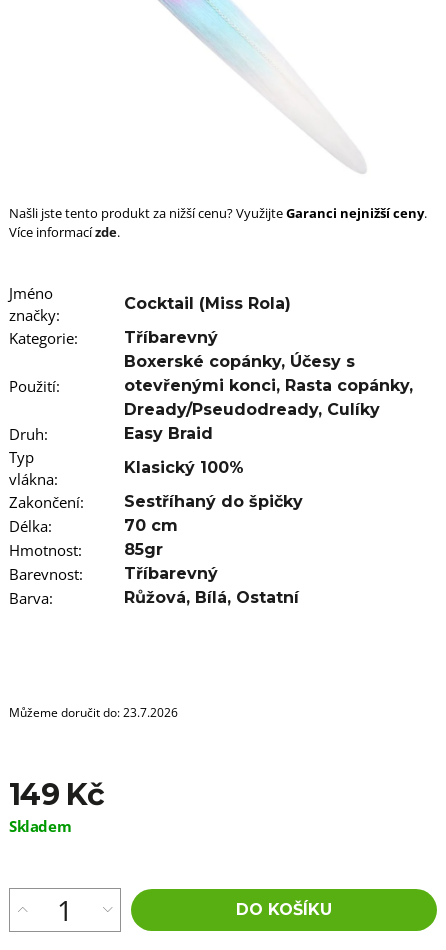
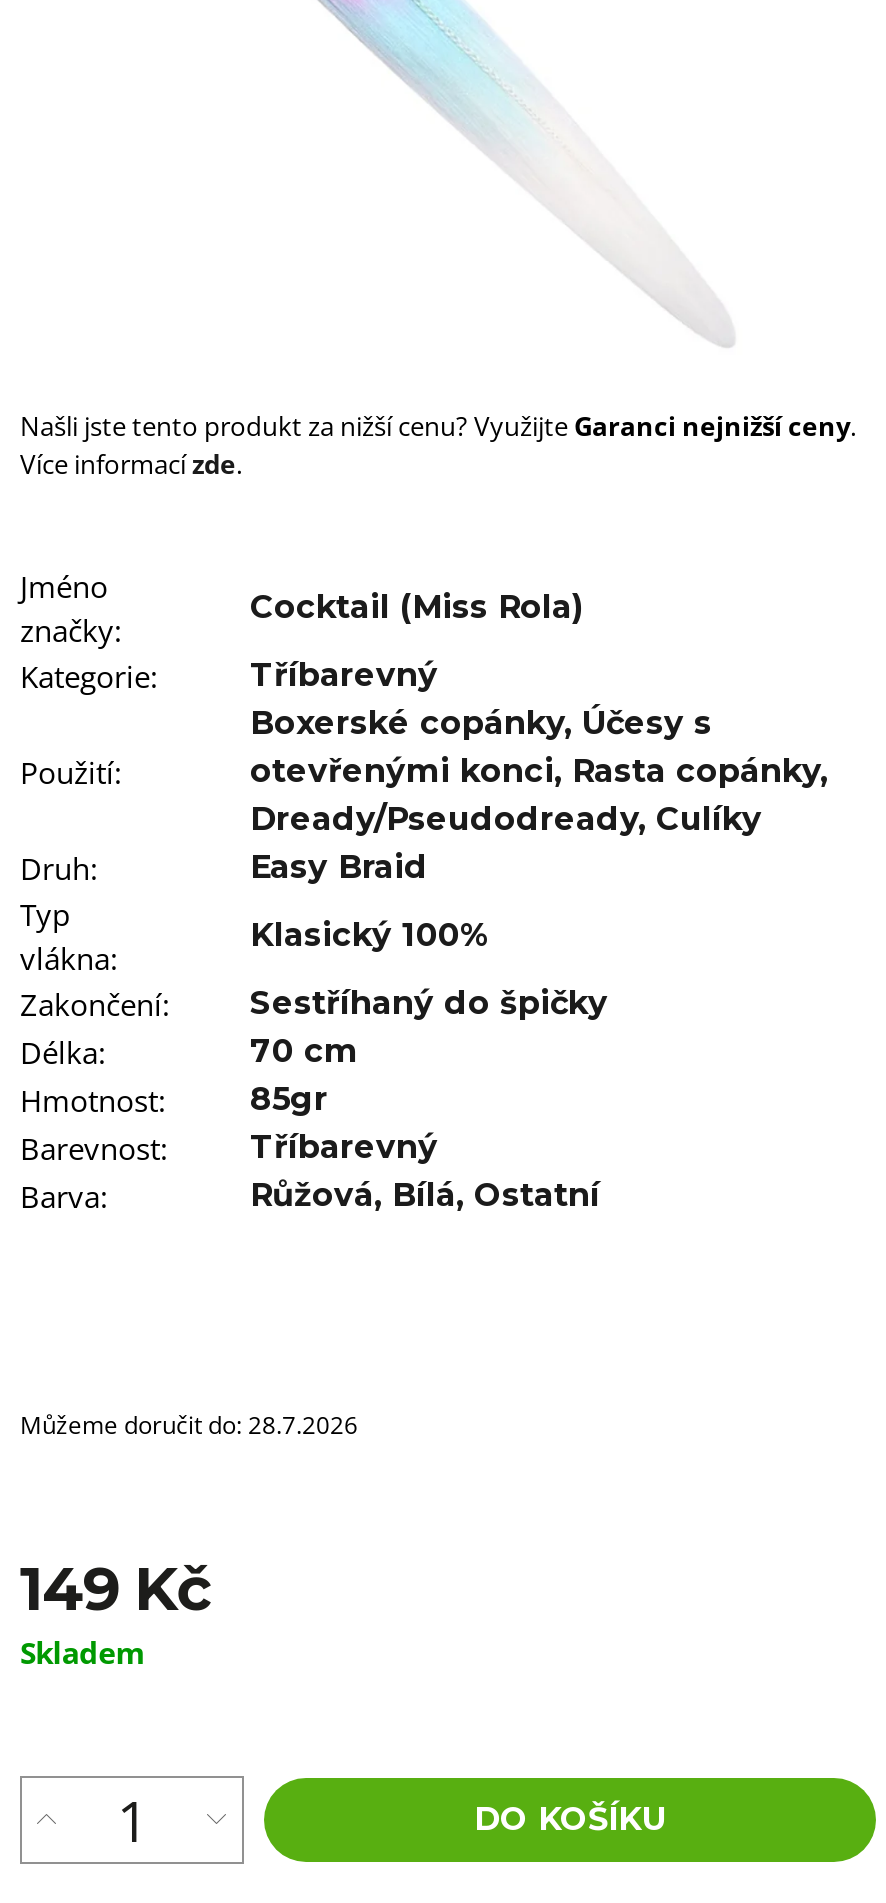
[9,704,178,721] Můžeme doručit do: 23.7.2026 -> [20,1408,358,1442] Můžeme doručit do: 28.7.2026

